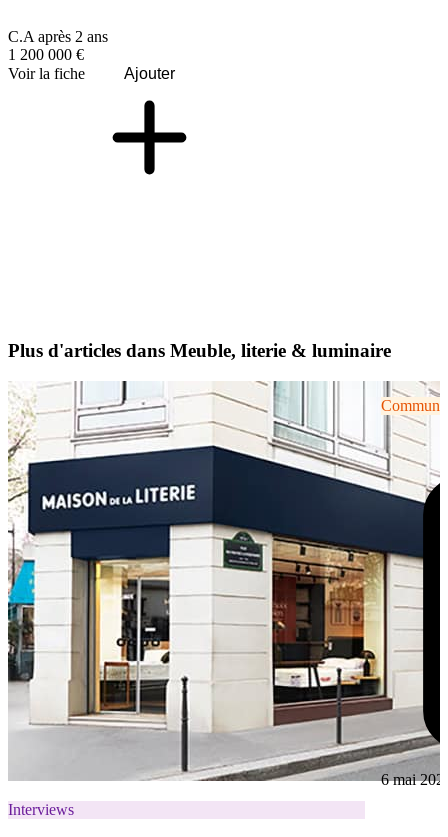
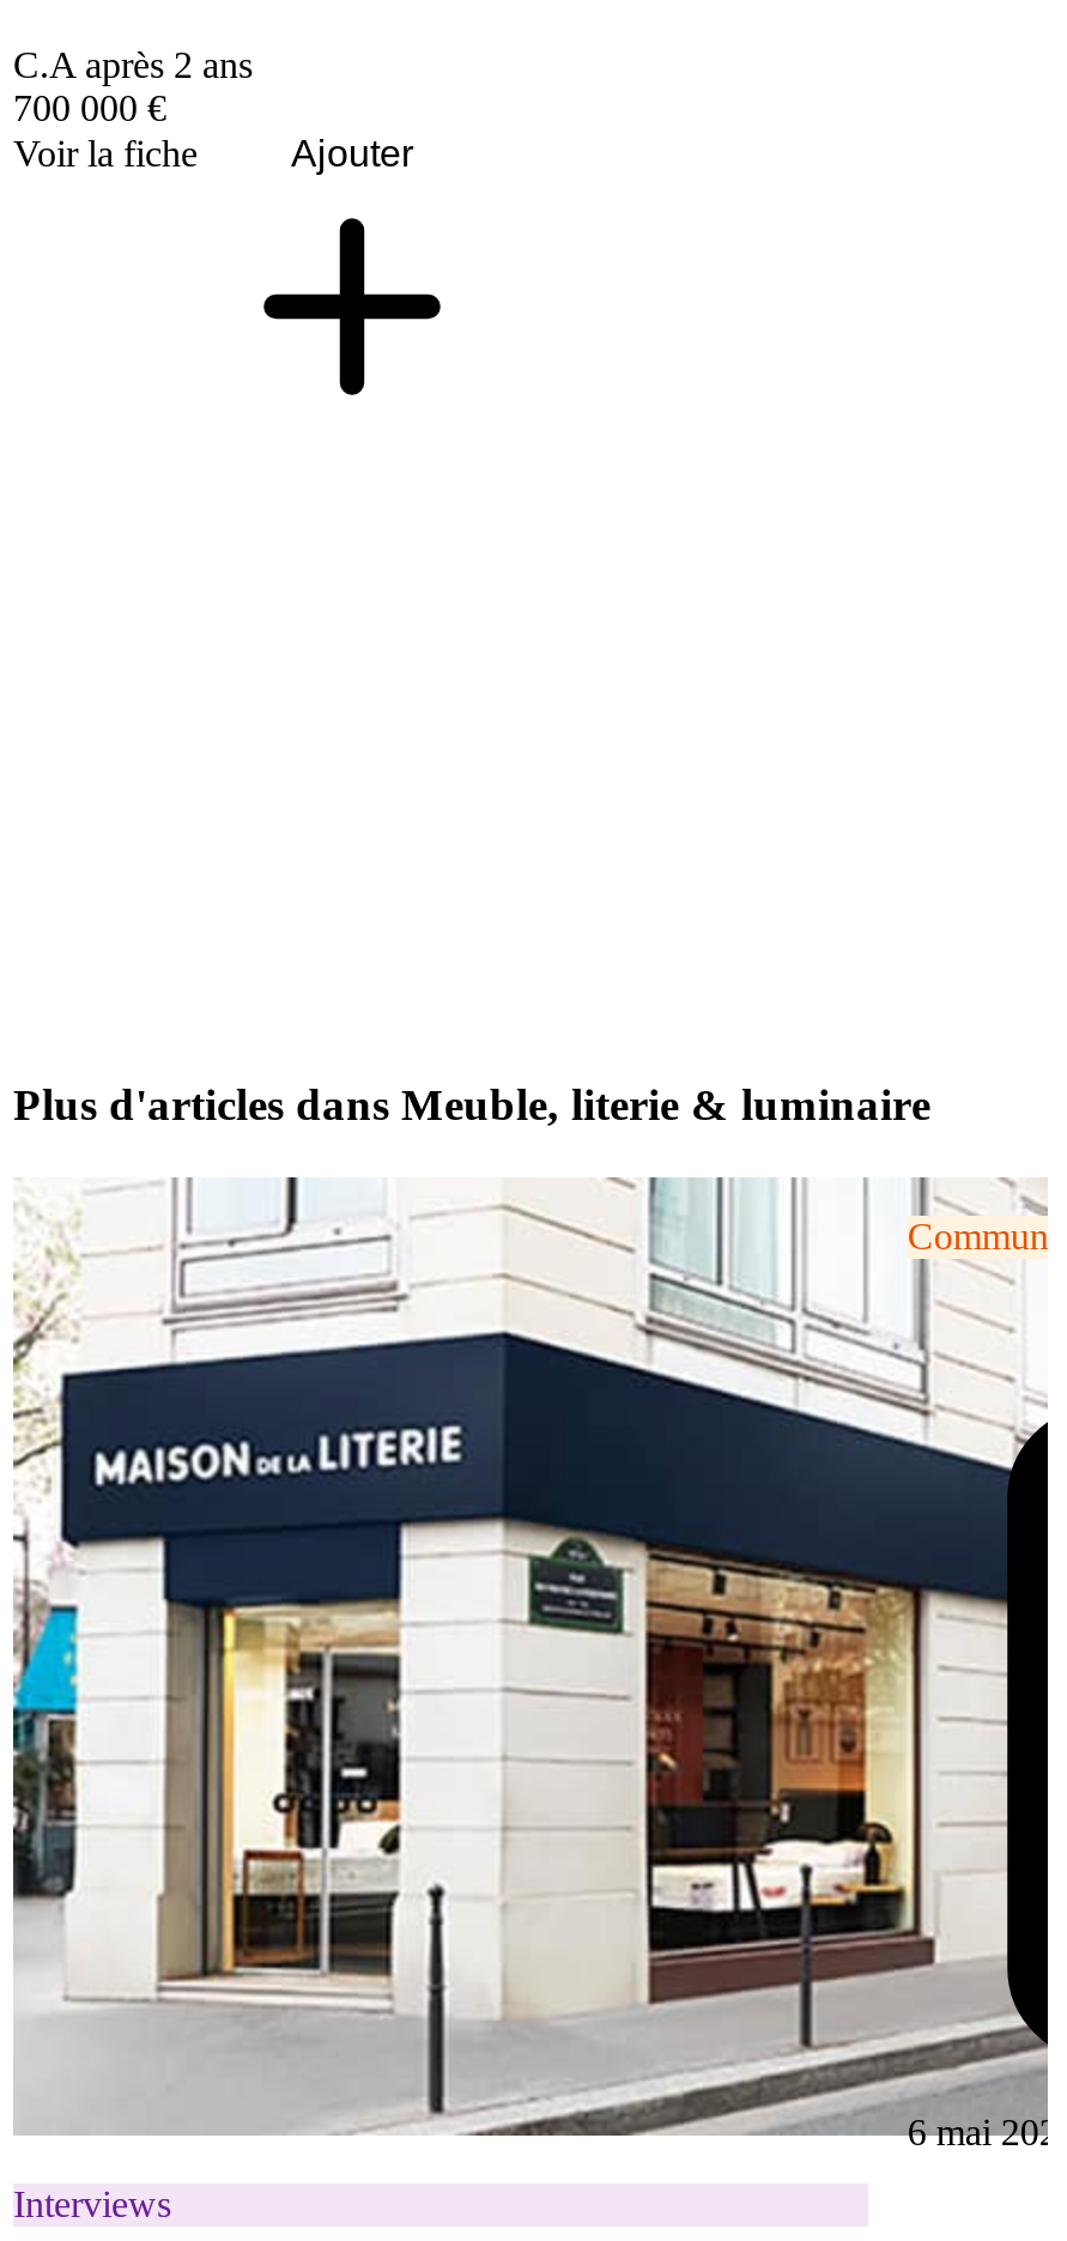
[8,46,84,63] 1 200 000 € -> [13,88,166,129] 700 000 €

